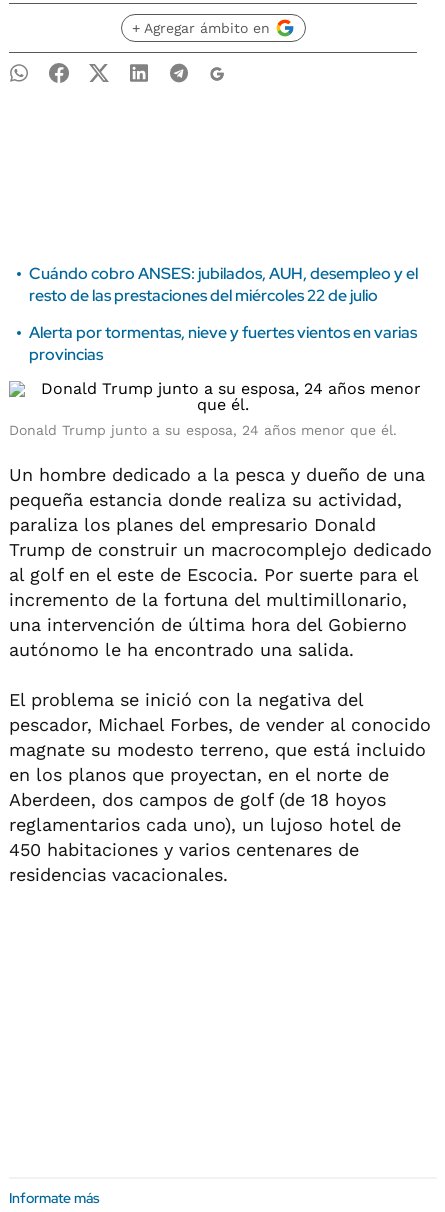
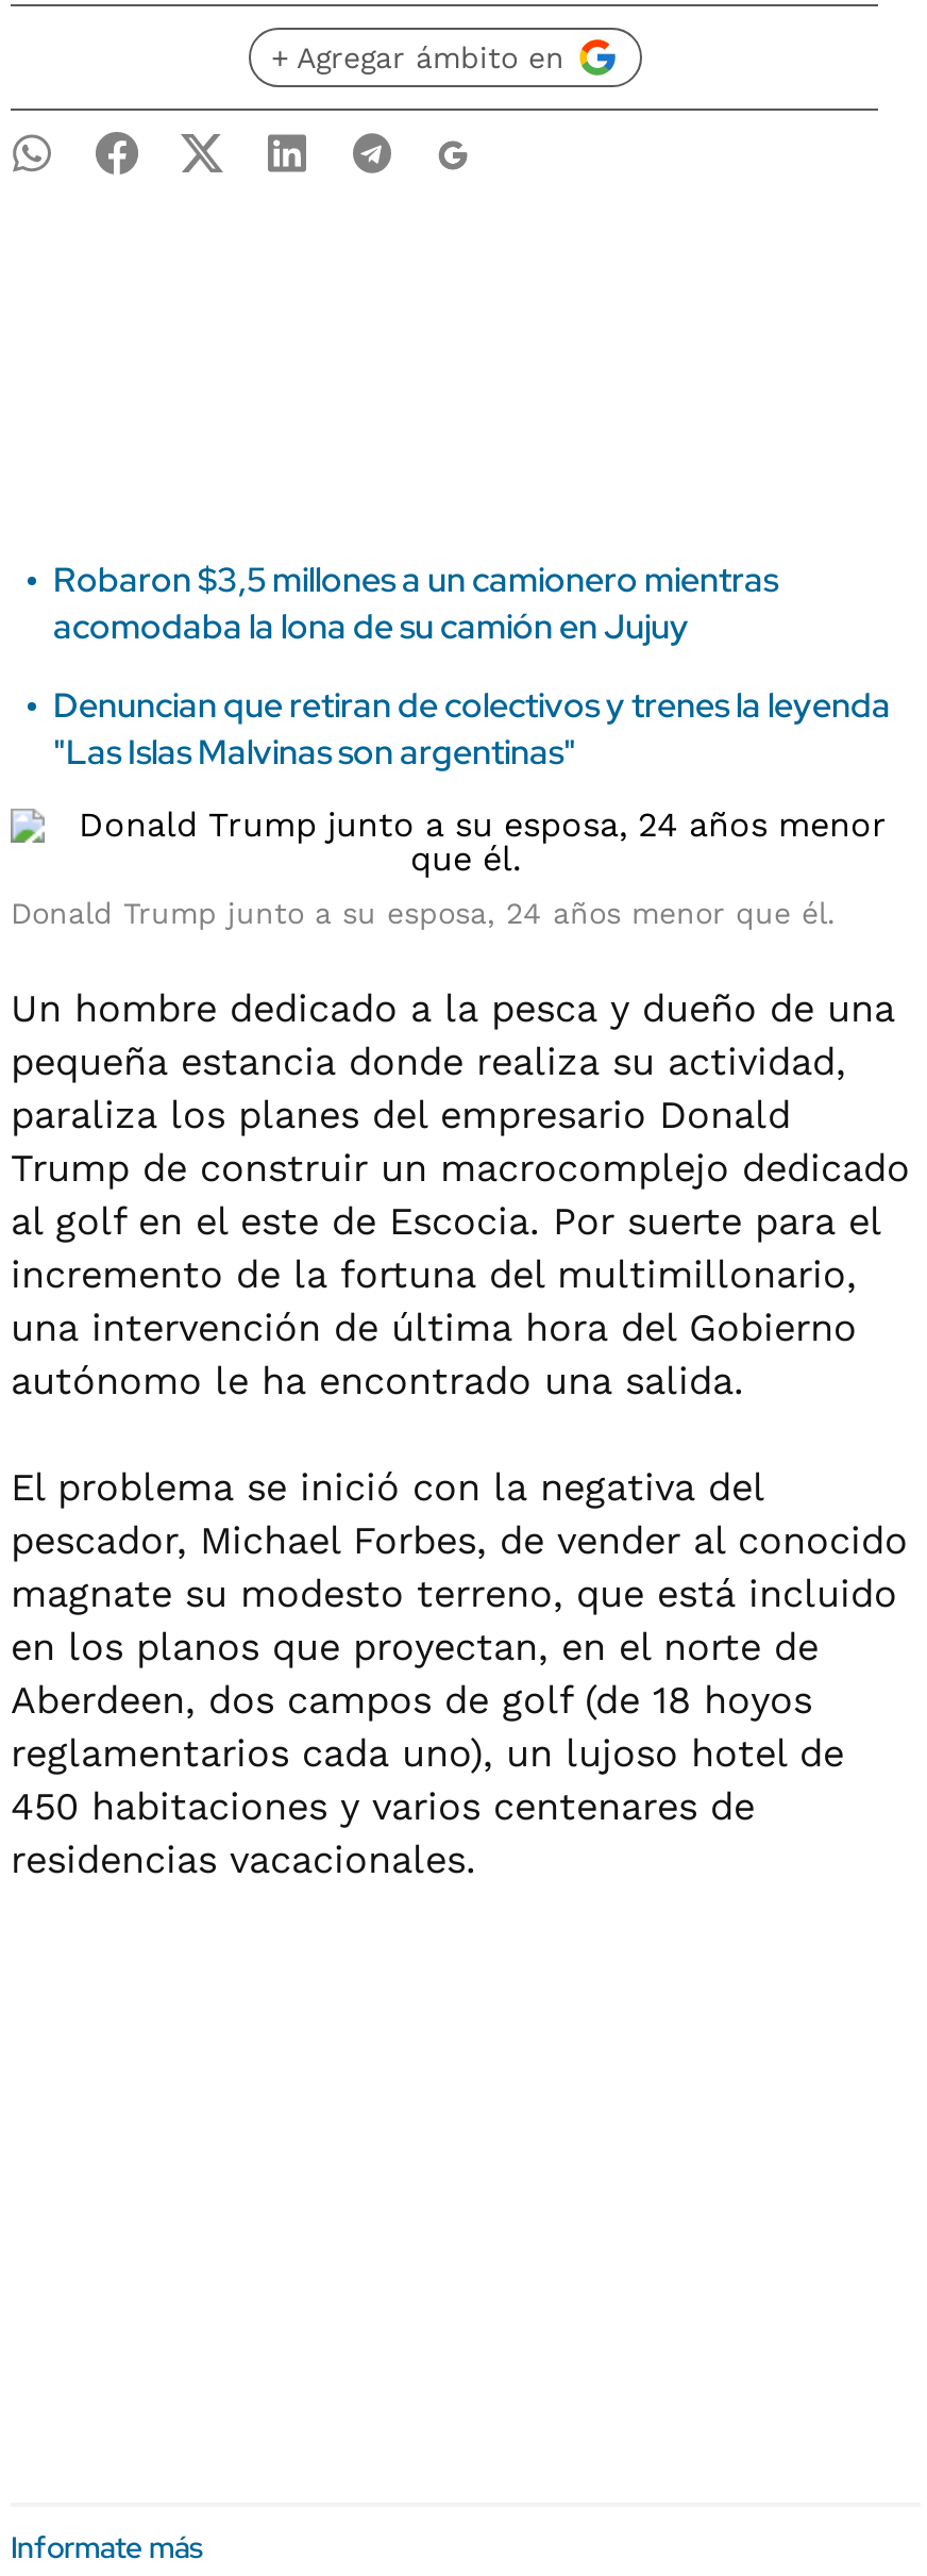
[29,263,418,306] Cuándo cobro ANSES: jubilados, AUH, desempleo y el | resto de las prestaciones del miércoles 22 de julio -> [53,558,778,649] Robaron $3,5 millones a un camionero mientras | acomodaba la lona de su camión en Jujuy
[29,322,417,365] Alerta por tormentas, nieve y fuertes vientos en varias | provincias -> [53,683,891,775] Denuncian que retiran de colectivos y trenes la leyenda | "Las Islas Malvinas son argentinas"

